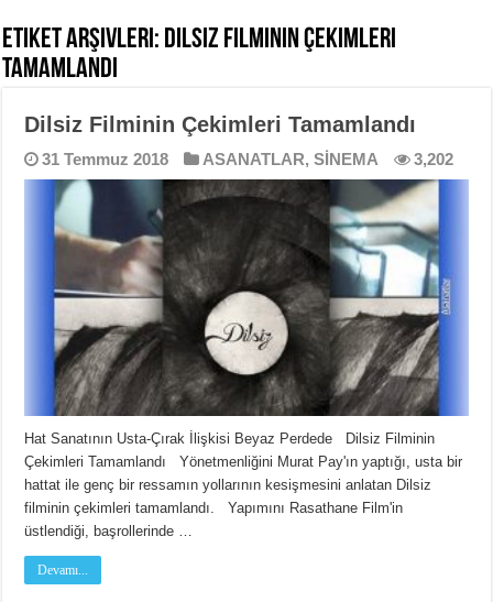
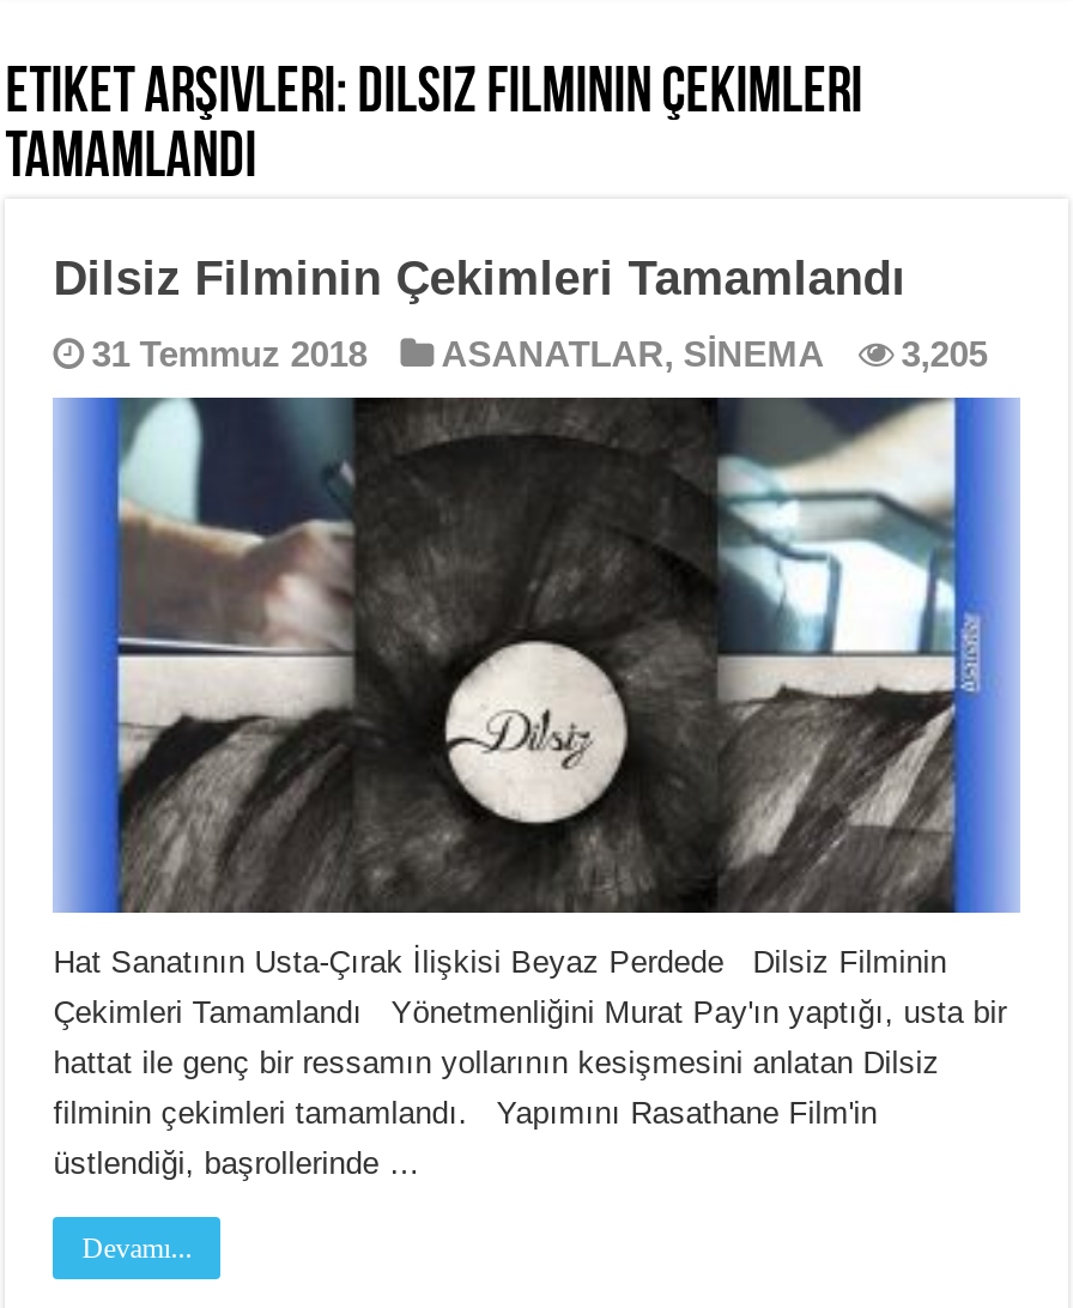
[42,150,454,168] 31 Temmuz 2018 ASANATLAR, SİNEMA 3,202 -> [91,333,987,374] 31 Temmuz 2018 ASANATLAR, SİNEMA 3,205

